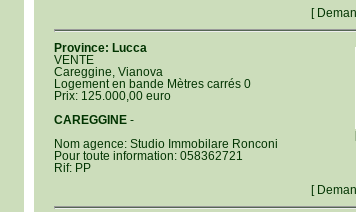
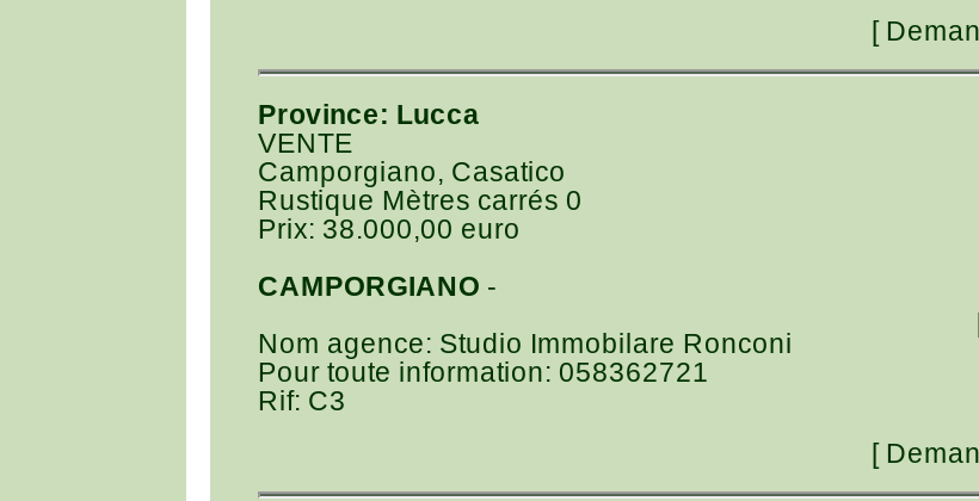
[54,66,251,102] Careggine, Vianova | Logement en bande Mètres carrés 0 | Prix: 125.000,00 euro -> [258,157,583,243] Camporgiano, Casatico | Rustique Mètres carrés 0 | Prix: 38.000,00 euro
[54,114,134,126] CAREGGINE - -> [258,272,497,301] CAMPORGIANO -
[54,162,91,174] Rif: PP -> [258,386,346,415] Rif: C3

